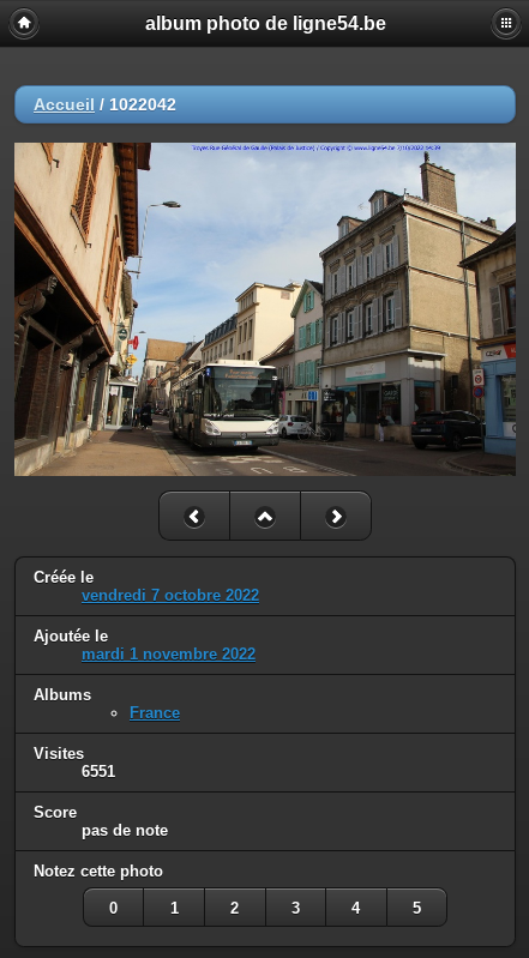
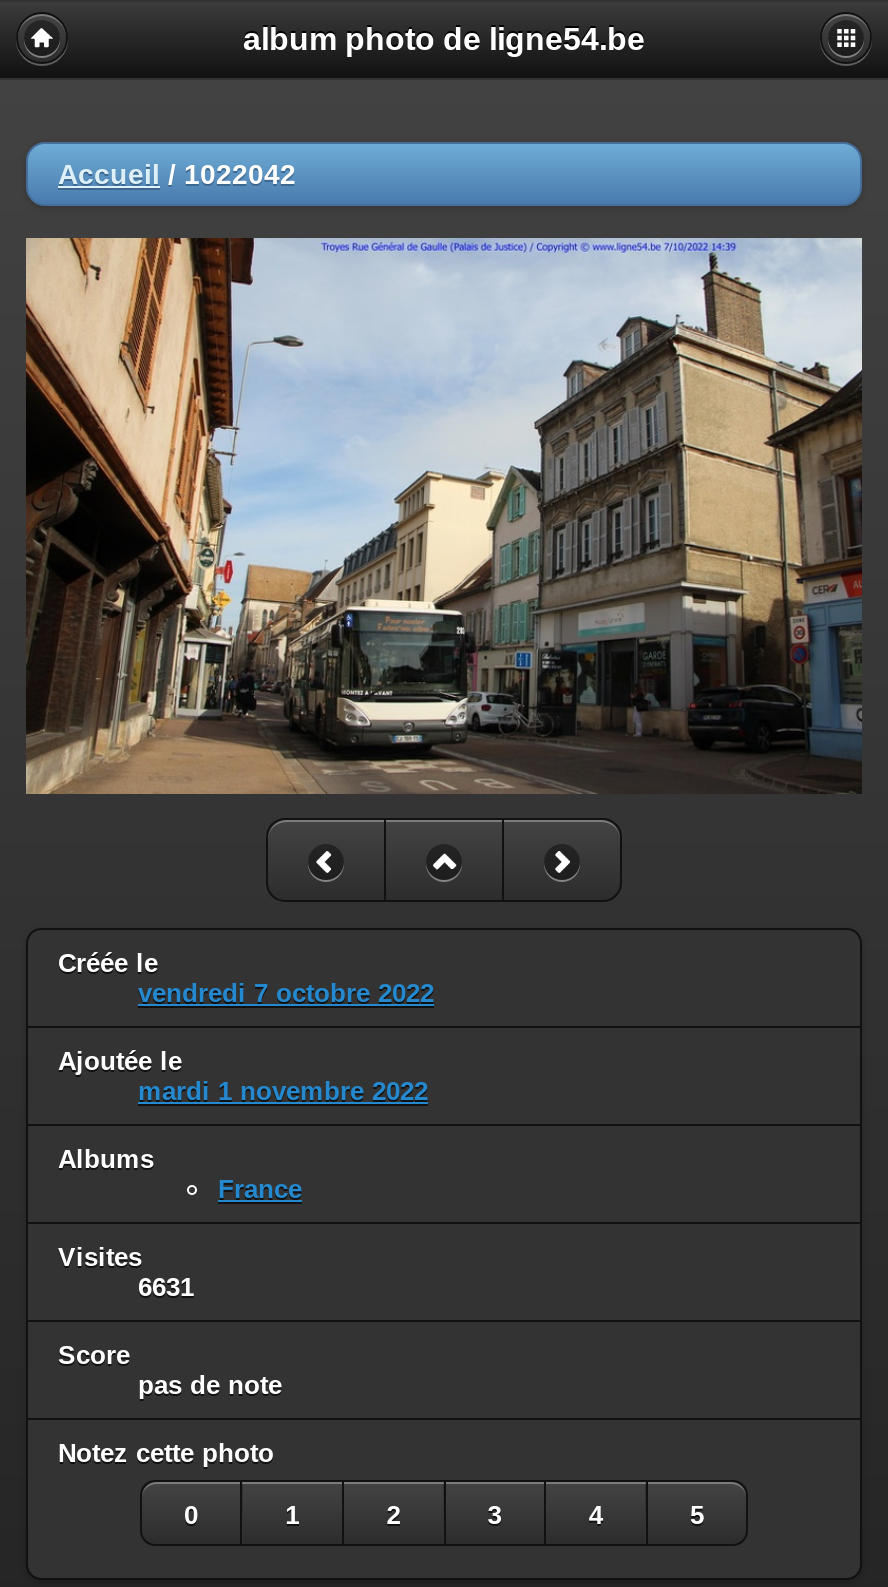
[82,762,115,780] 6551 -> [138,1272,194,1302] 6631

